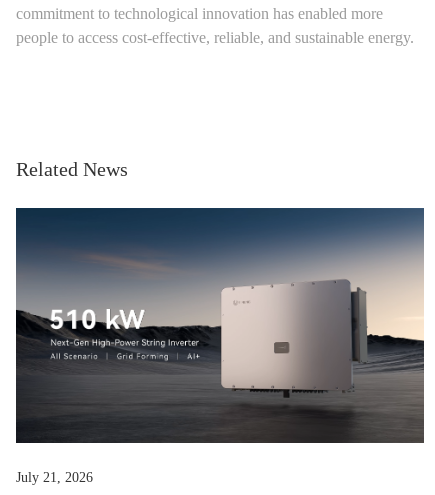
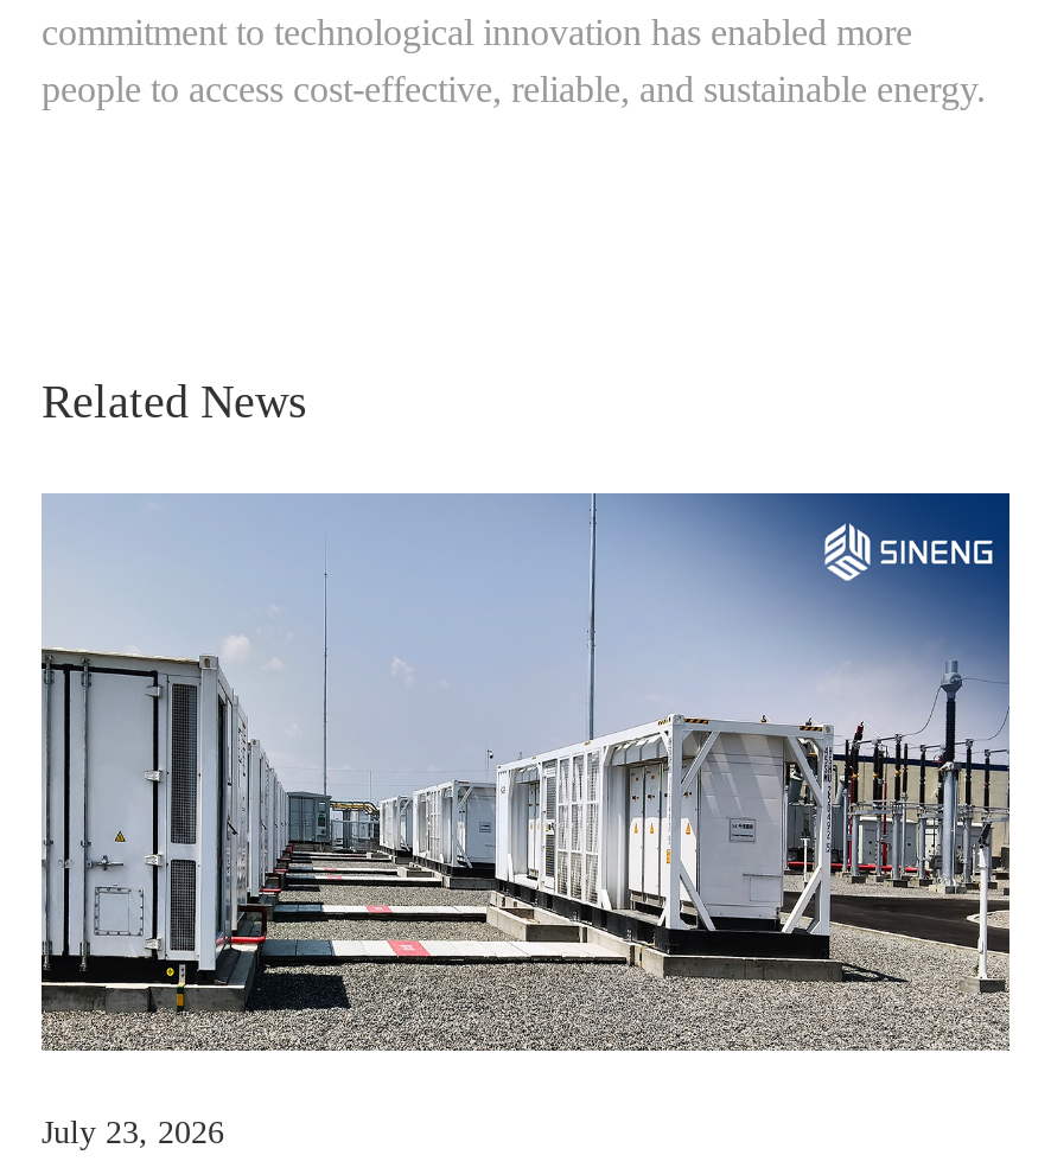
[16,208,425,443] [image] -> [39,493,1012,1053] [image]

